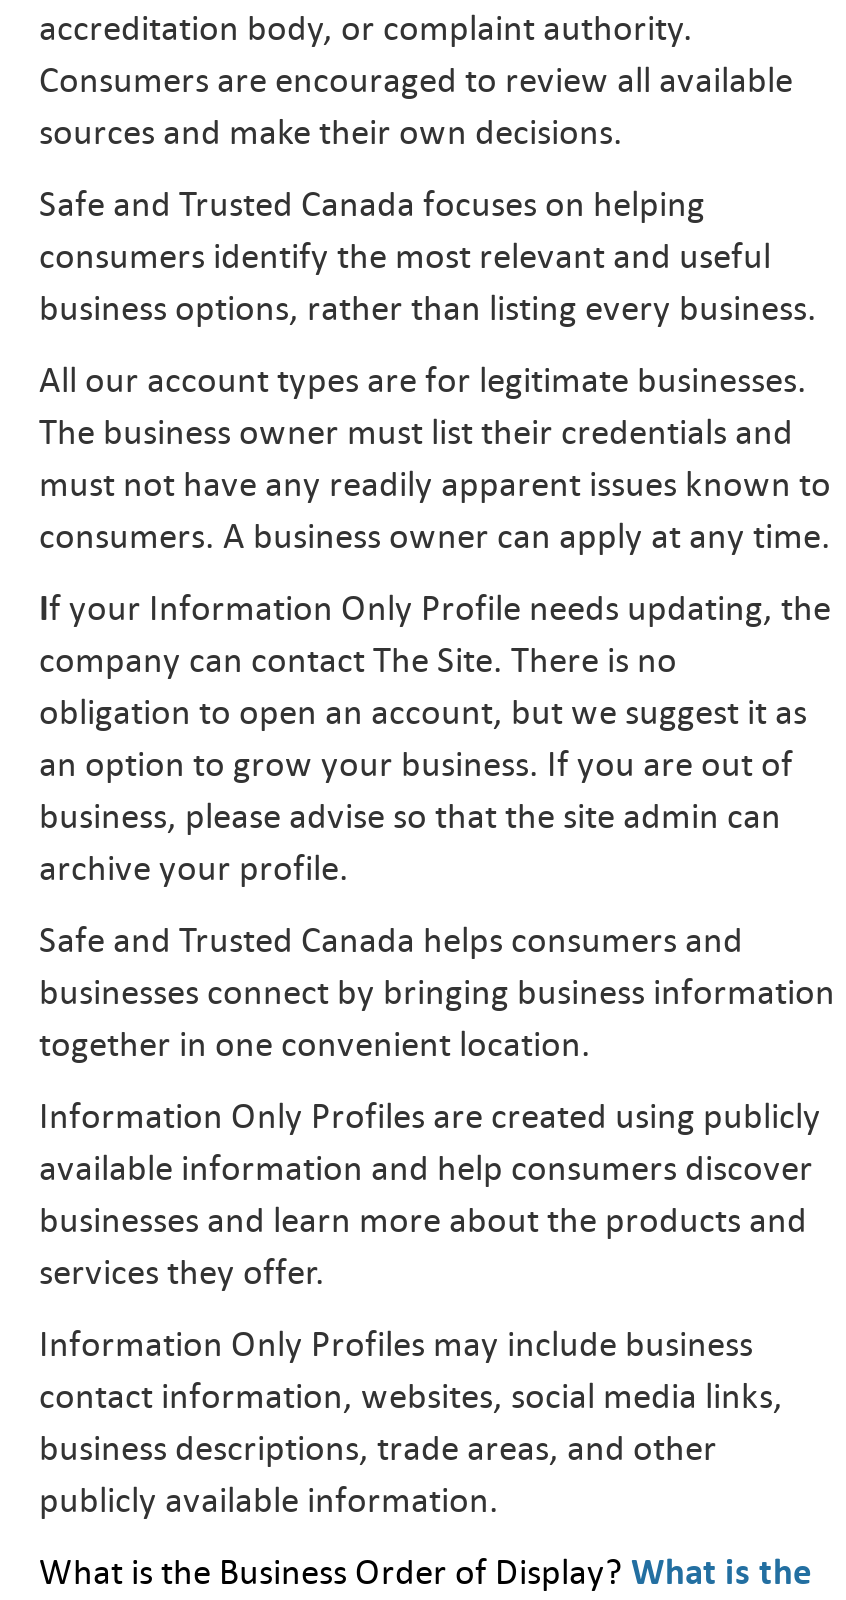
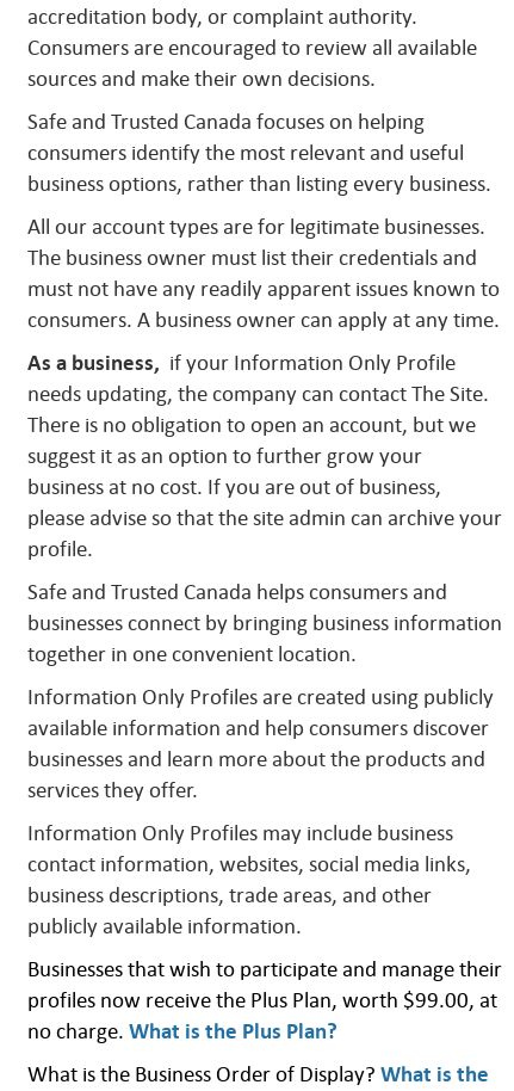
[39,588,831,888] If your Information Only Profile needs updating, the | company can contact The Site. There is no | obligation to open an account, but we suggest it as | an option to grow your business. If you are out of | business, please advise so that the site admin can | archive your profile. -> [27,351,502,561] As a business, if your Information Only Profile | needs updating, the company can contact The Site. | There is no obligation to open an account, but we | suggest it as an option to further grow your | business at no cost. If you are out of business, | please advise so that the site admin can archive your | profile.
none -> [27,958,502,1043] Businesses that wish to participate and manage their | profiles now receive the Plus Plan, worth $99.00, at | no charge. What is the Plus Plan?

